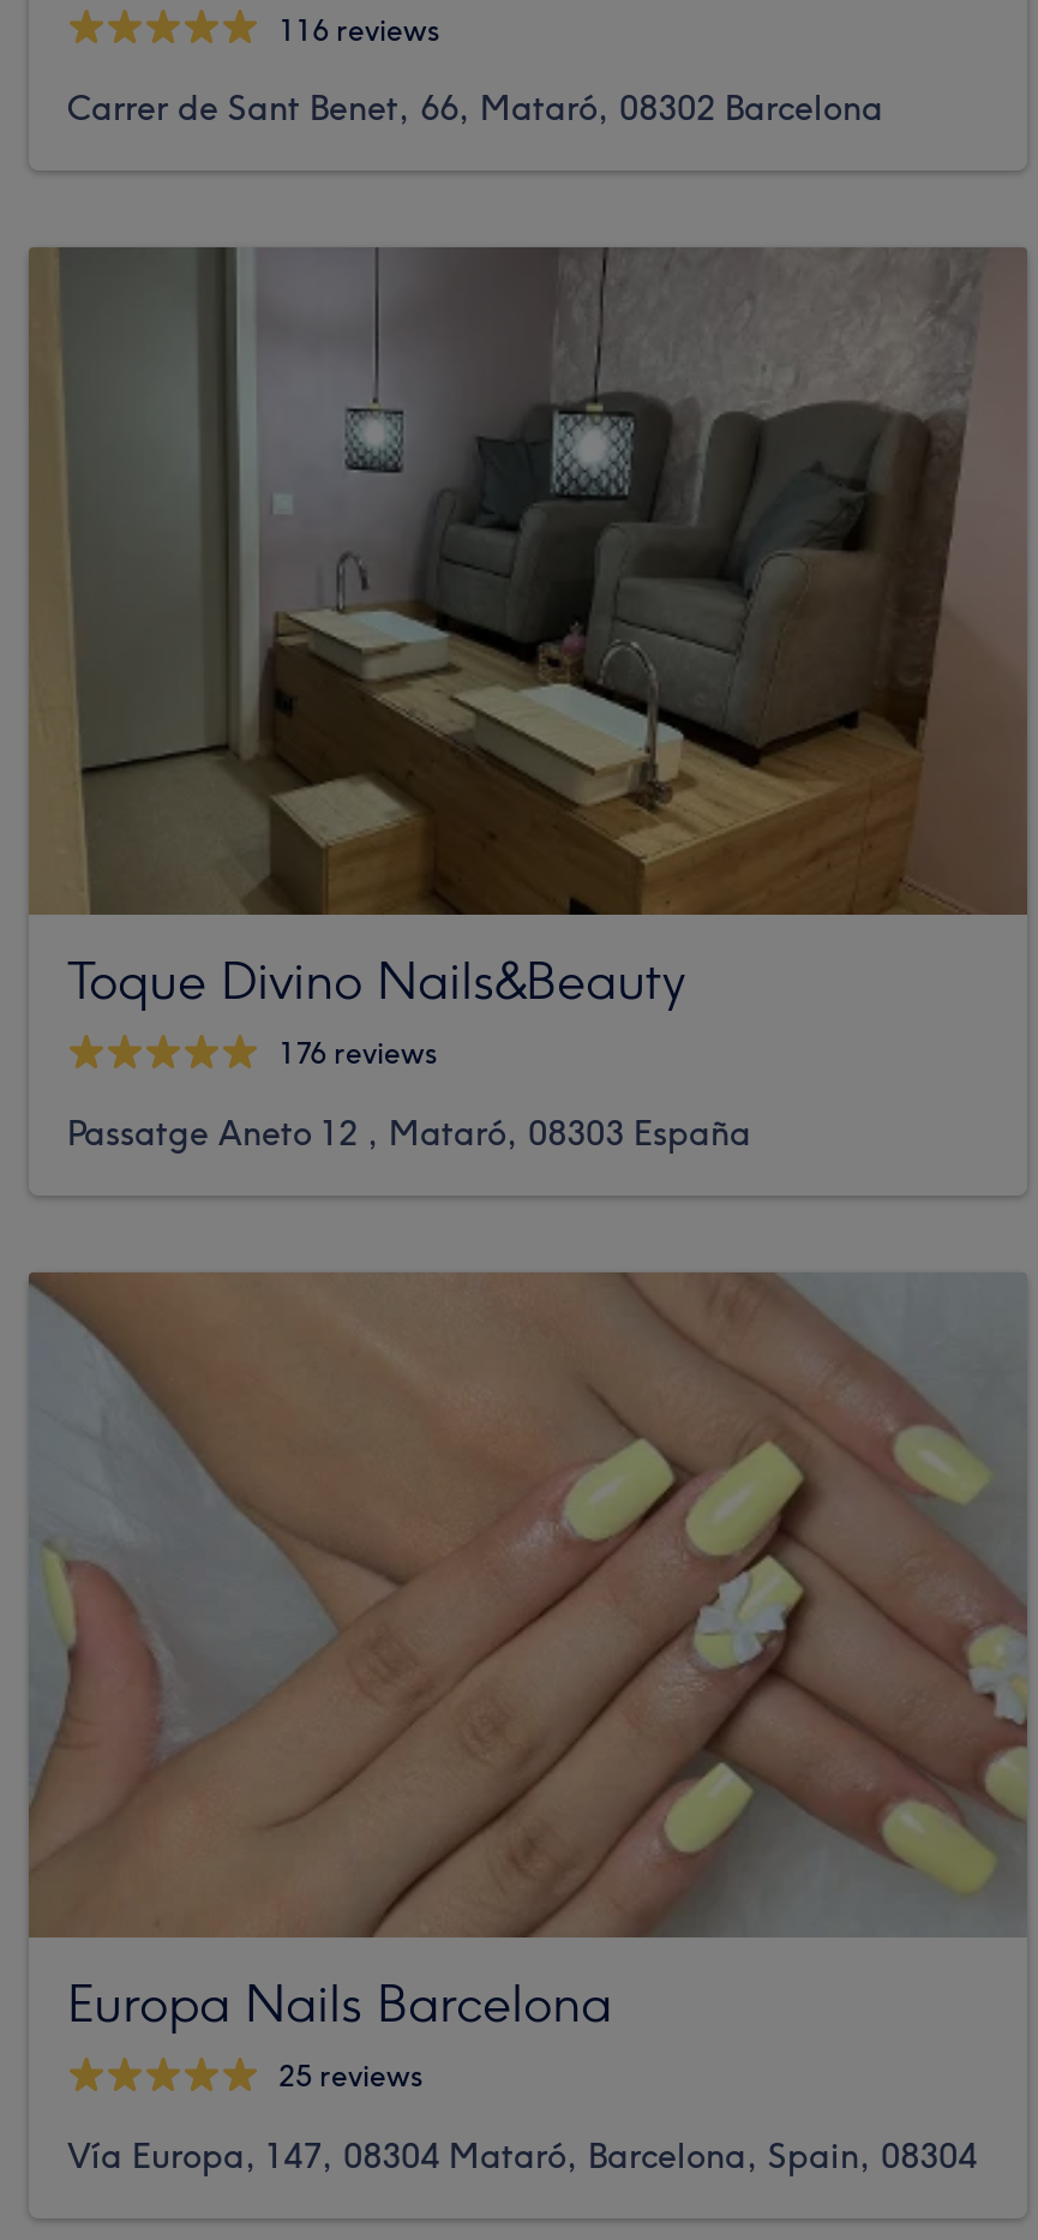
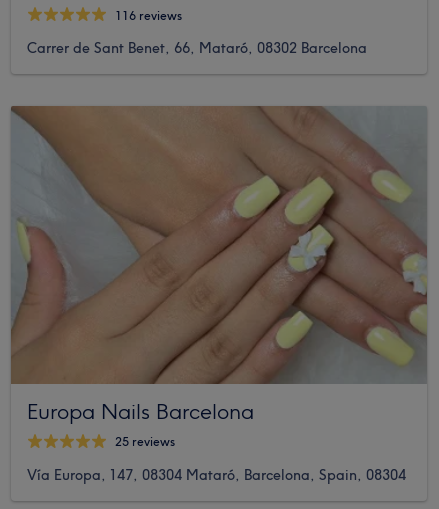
[29,245,1027,1154] [image] | Toque Divino Nails&Beauty | 176 reviews | Passatge Aneto 12 , Mataró, 08303 España -> none

